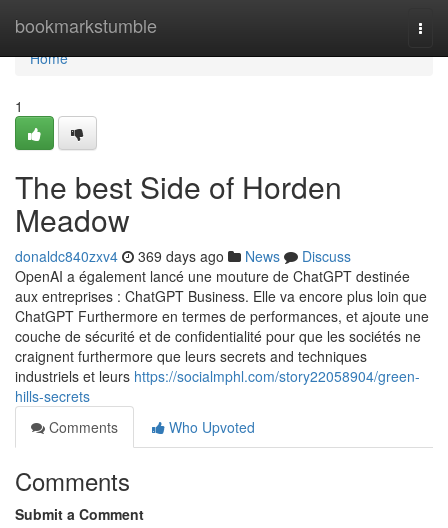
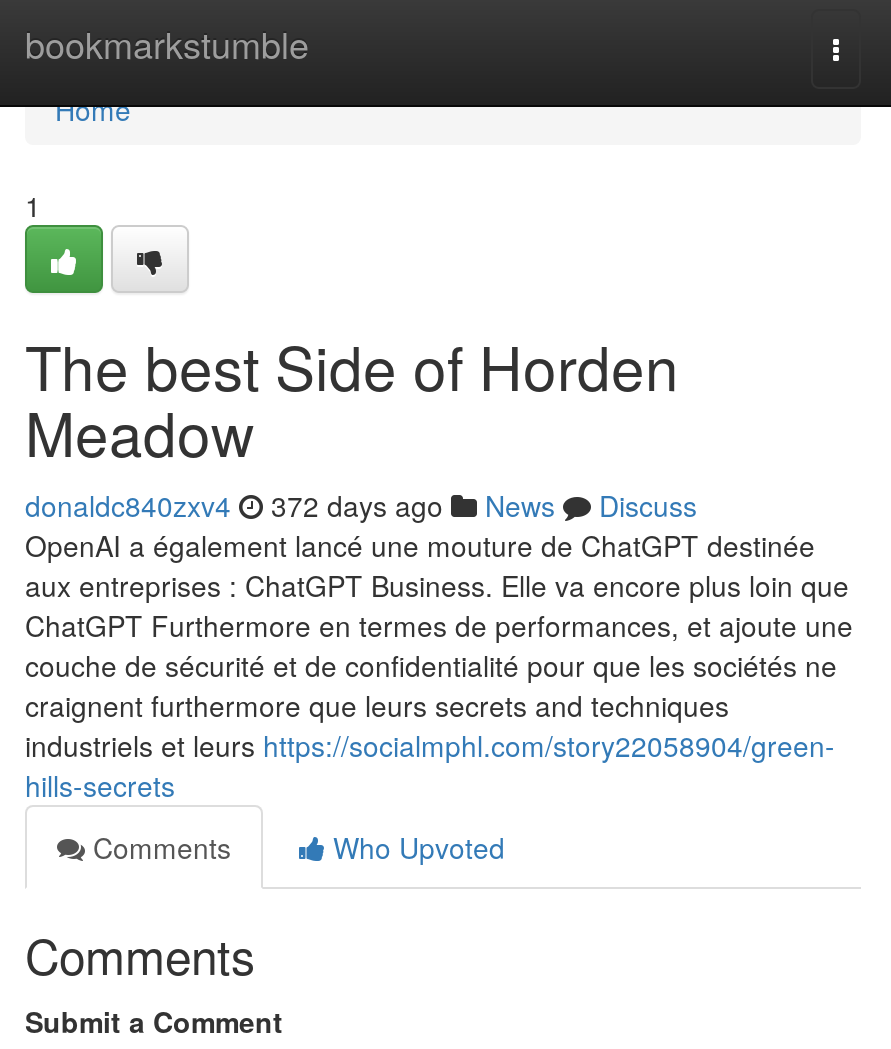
[15,246,351,266] donaldc840zxv4 369 days ago News Discuss -> [25,485,697,525] donaldc840zxv4 372 days ago News Discuss

